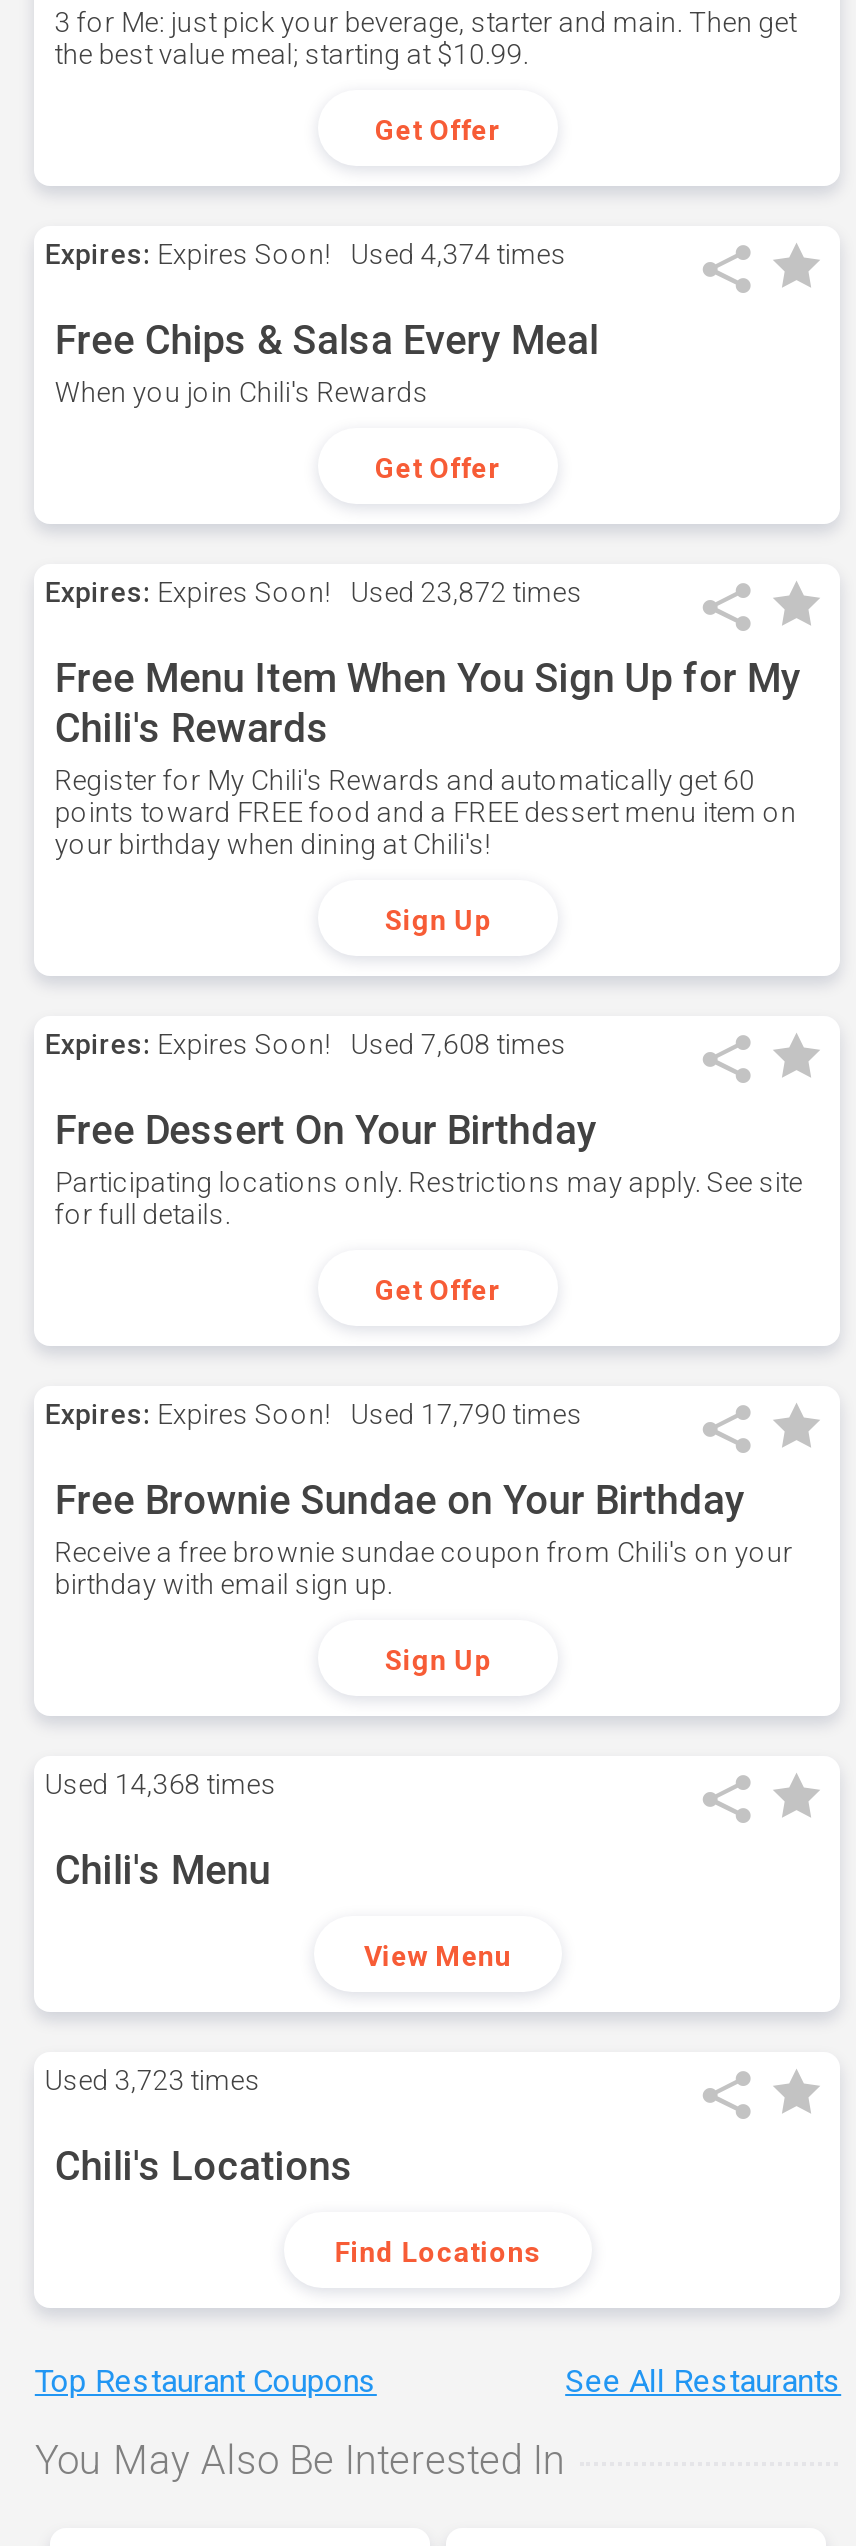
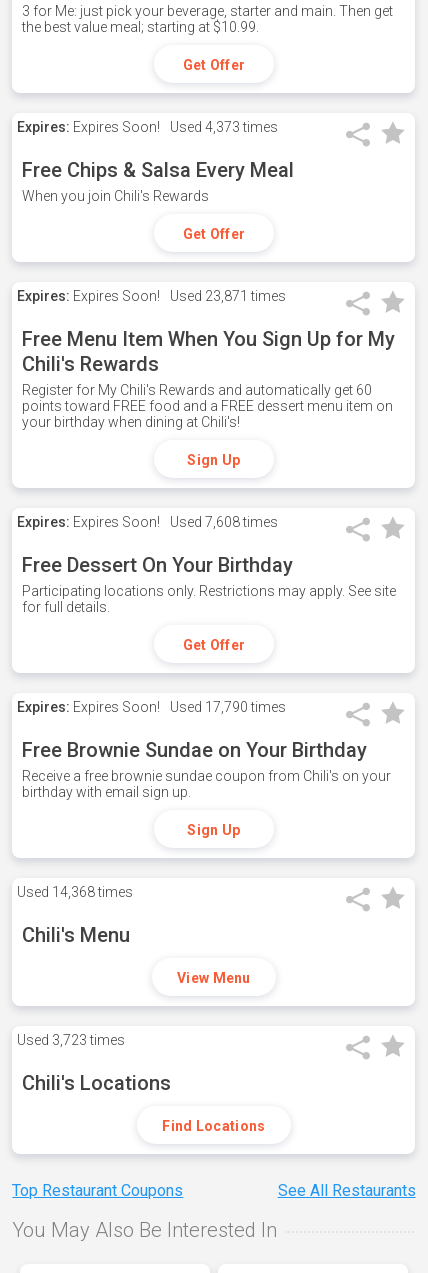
[45,238,567,270] Expires: Expires Soon! Used 4,374 times -> [17,119,278,135] Expires: Expires Soon! Used 4,373 times
[45,576,583,608] Expires: Expires Soon! Used 23,872 times -> [17,288,286,304] Expires: Expires Soon! Used 23,871 times

